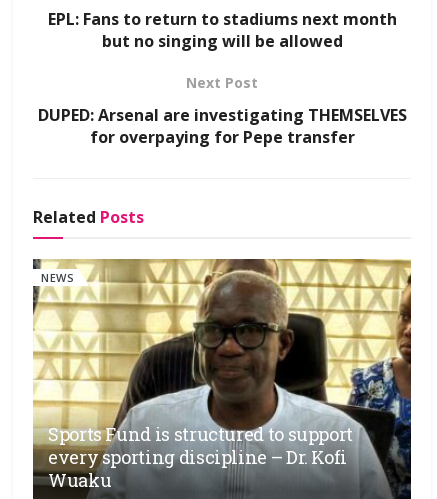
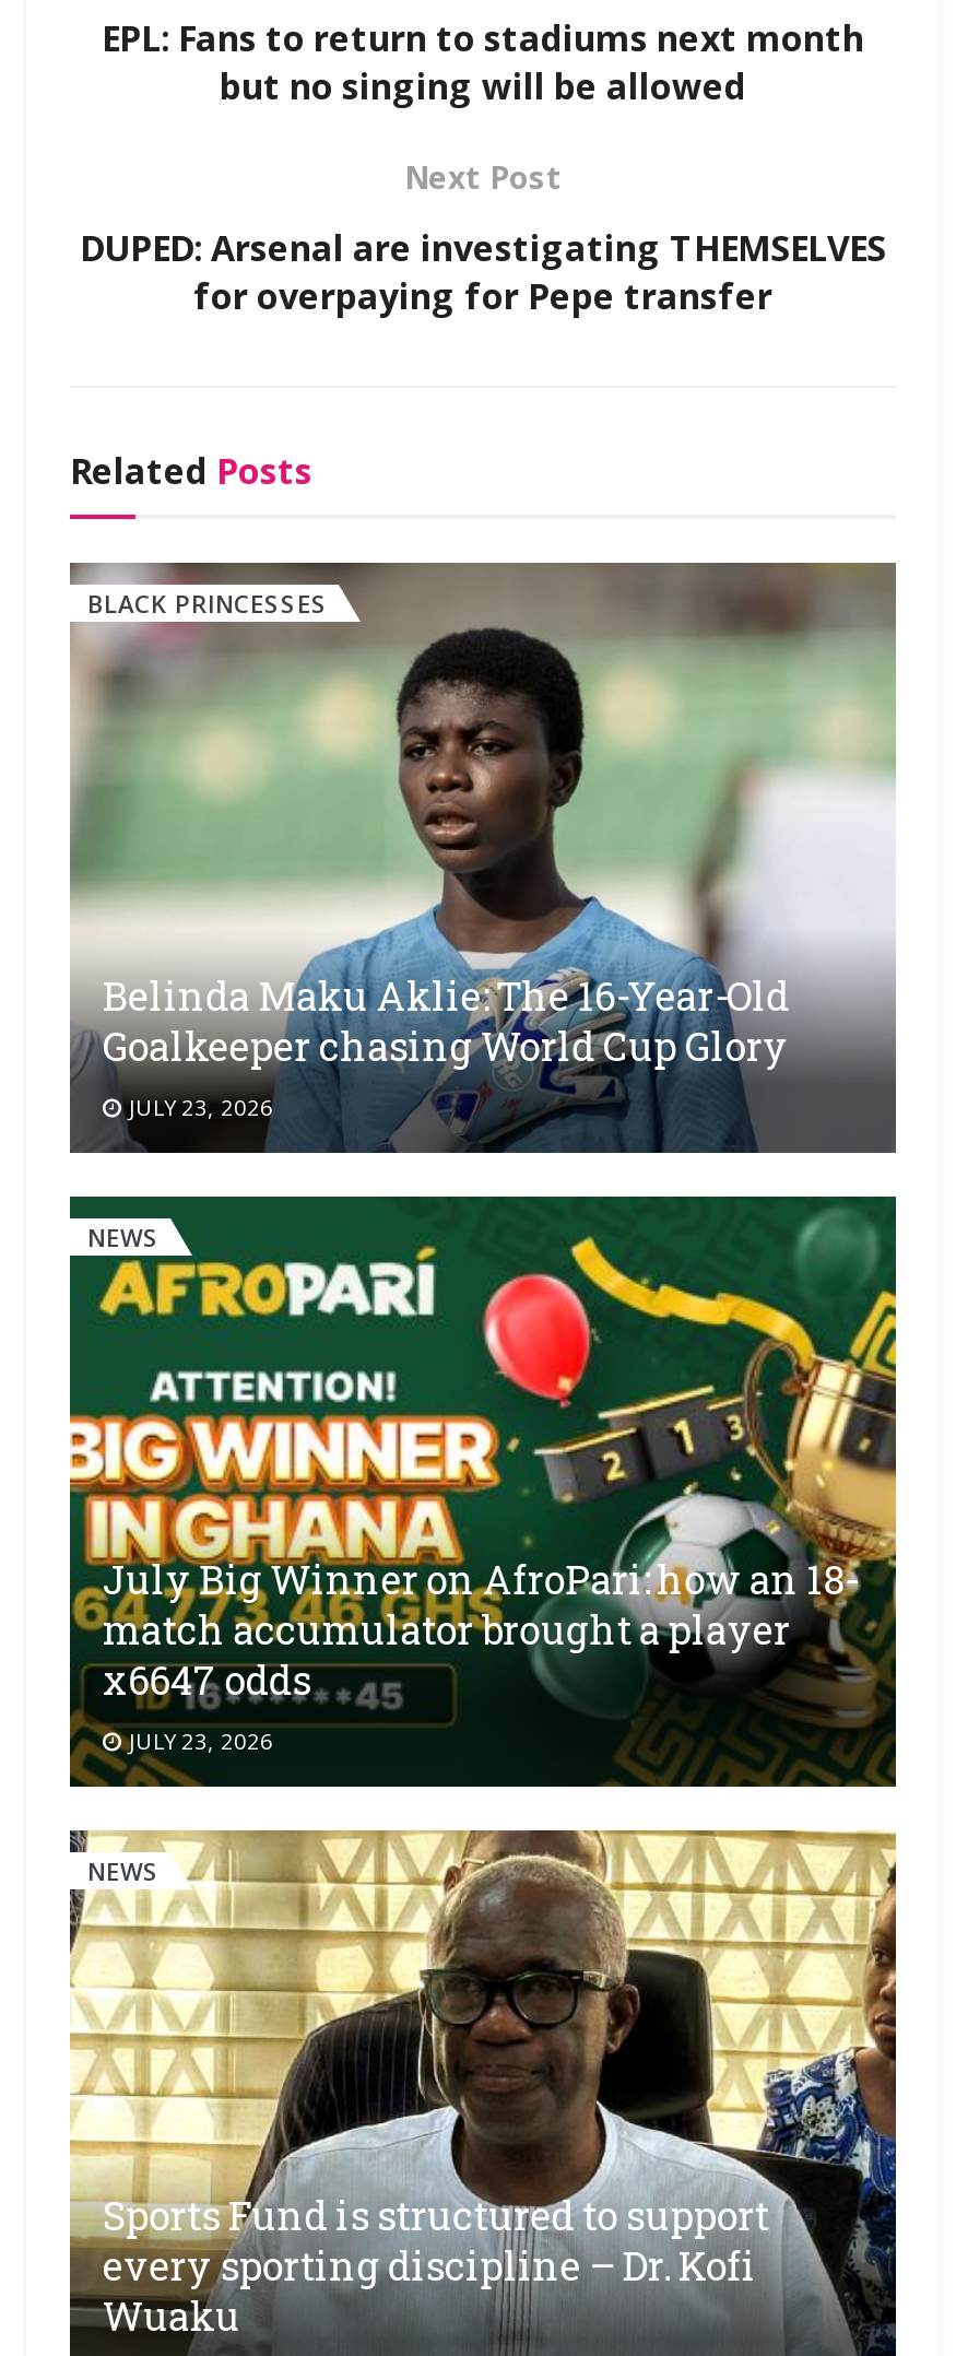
none -> [68,561,898,1155] [image] | BLACK PRINCESSES
none -> [68,1194,898,1791] [image] | NEWS
none -> [103,970,790,1123] Belinda Maku Aklie: The 16-Year-Old | Goalkeeper chasing World Cup Glory | JULY 23, 2026
none -> [103,1554,857,1757] July Big Winner on AfroPari: how an 18- | match accumulator brought a player | x6647 odds | JULY 23, 2026

